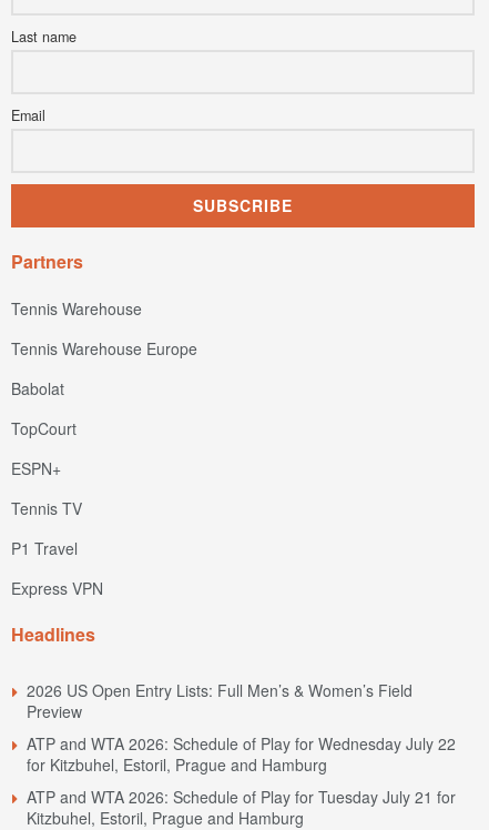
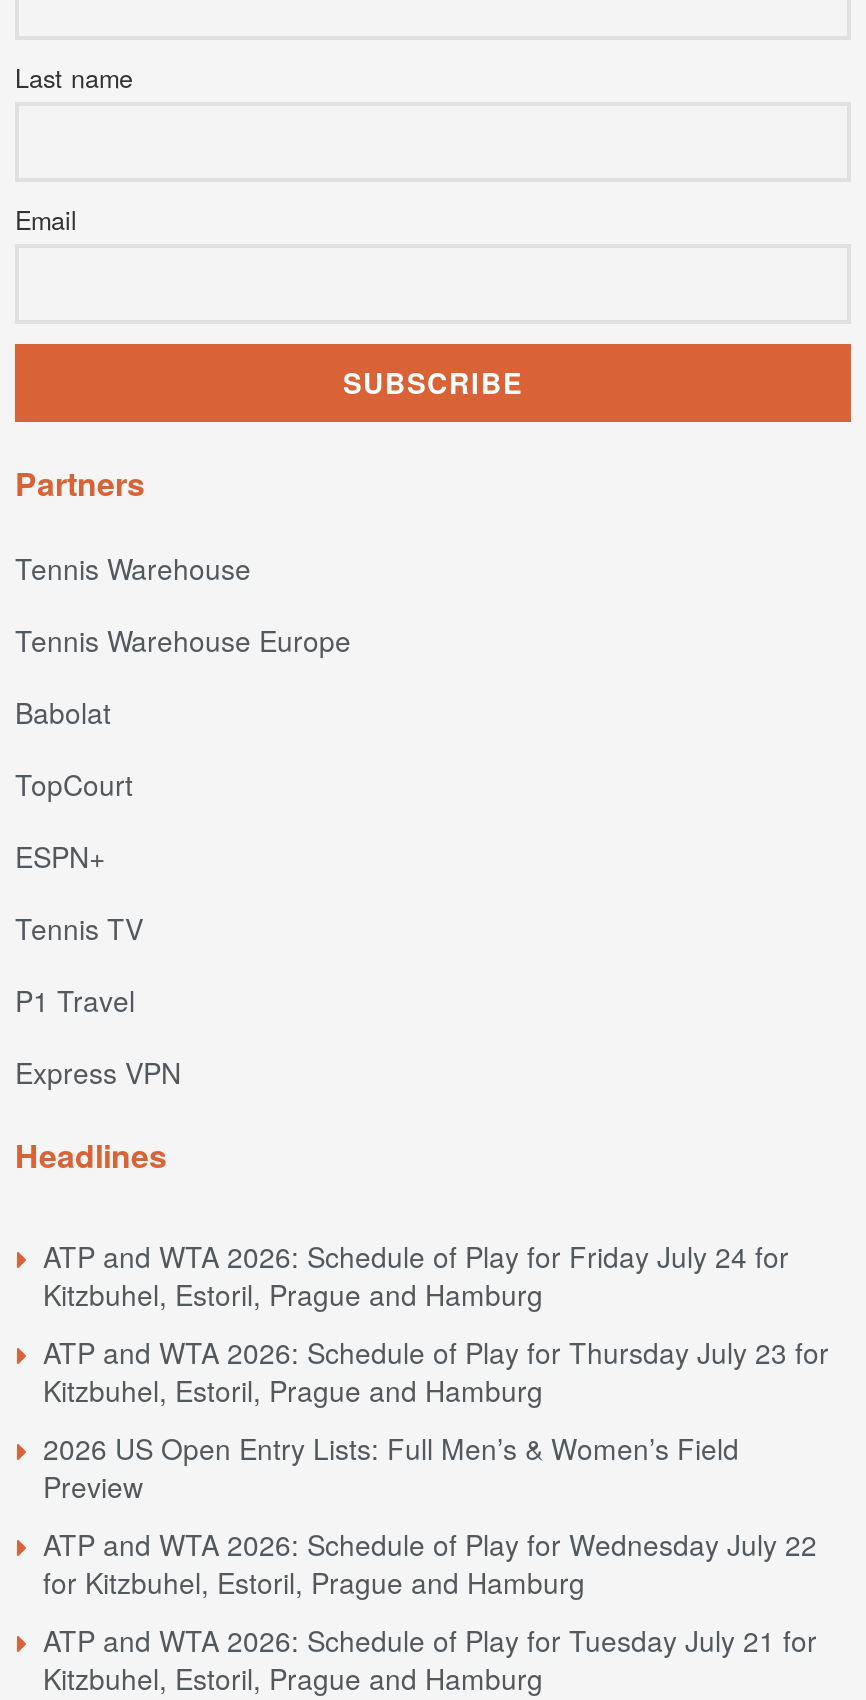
none -> [43,1237,829,1411] ATP and WTA 2026: Schedule of Play for Friday July 24 for | Kitzbuhel, Estoril, Prague and Hamburg | ATP and WTA 2026: Schedule of Play for Thursday July 23 for | Kitzbuhel, Estoril, Prague and Hamburg

